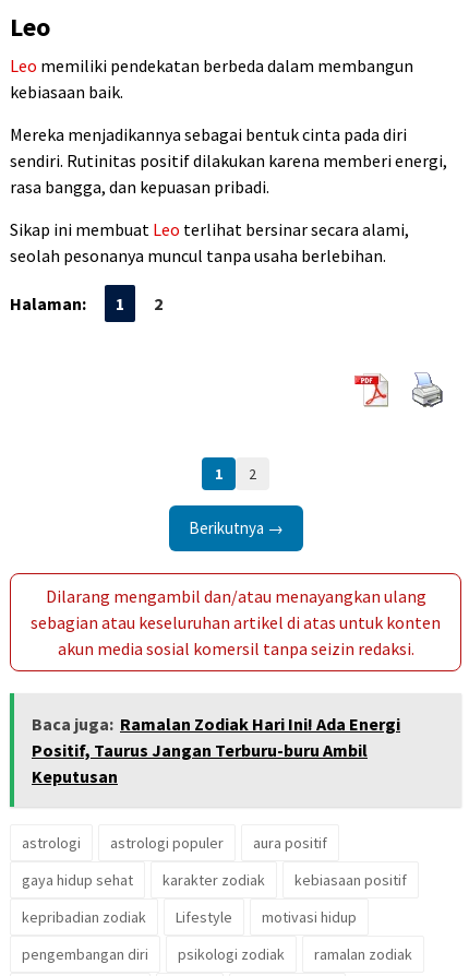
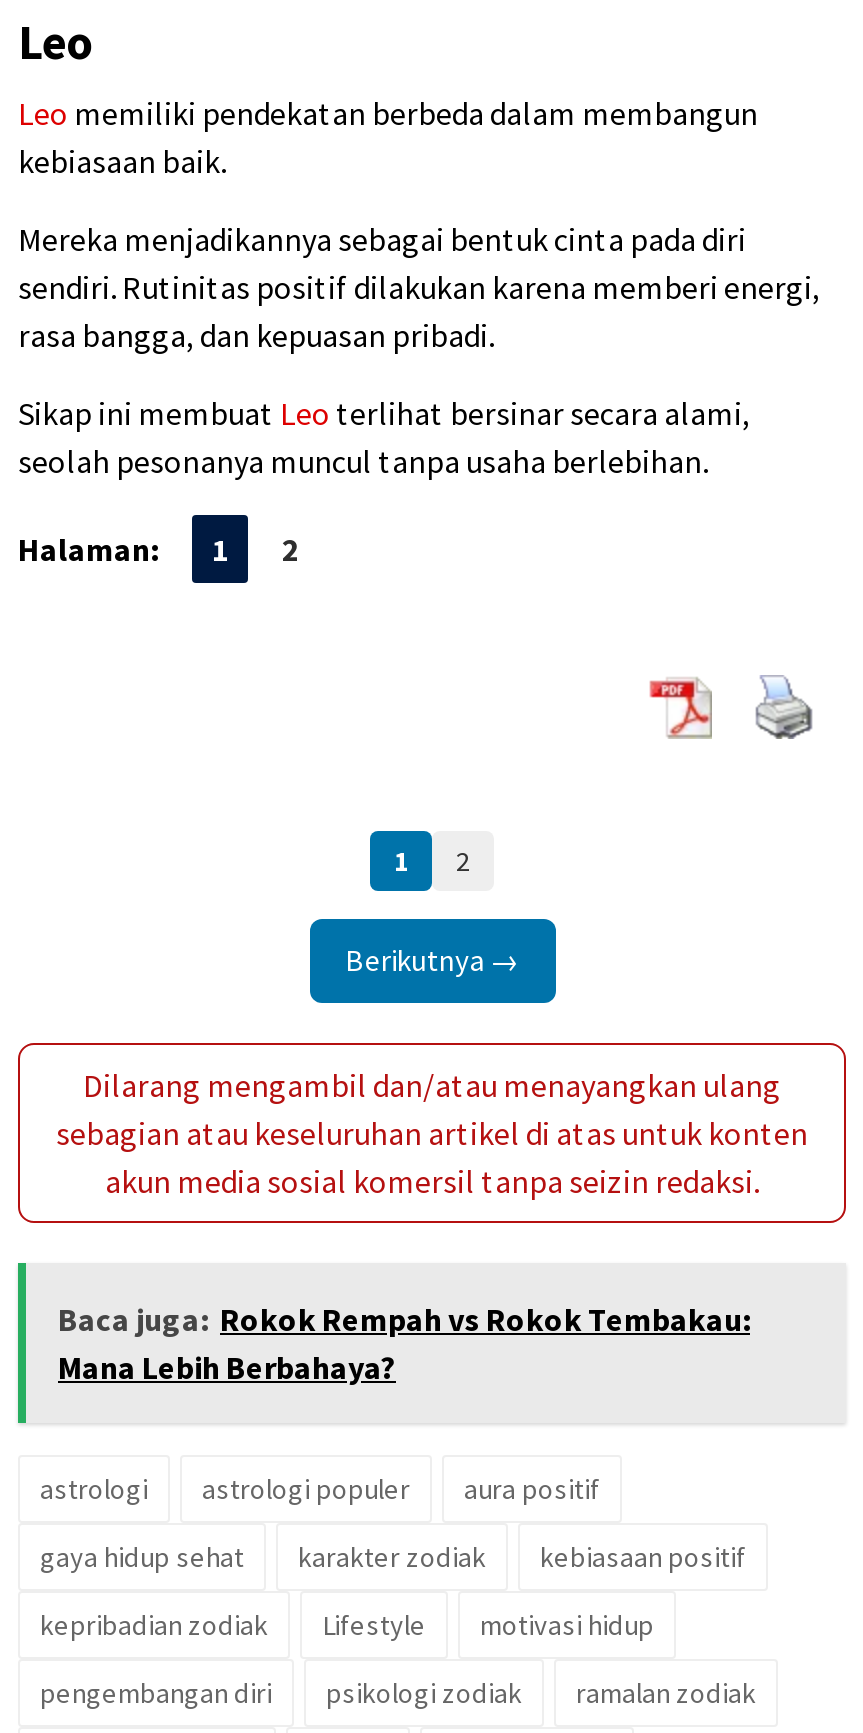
[32,713,400,787] Baca juga: Ramalan Zodiak Hari Ini! Ada Energi | Positif, Taurus Jangan Terburu-buru Ambil | Keputusan -> [58,1299,750,1387] Baca juga: Rokok Rempah vs Rokok Tembakau: | Mana Lebih Berbahaya?

